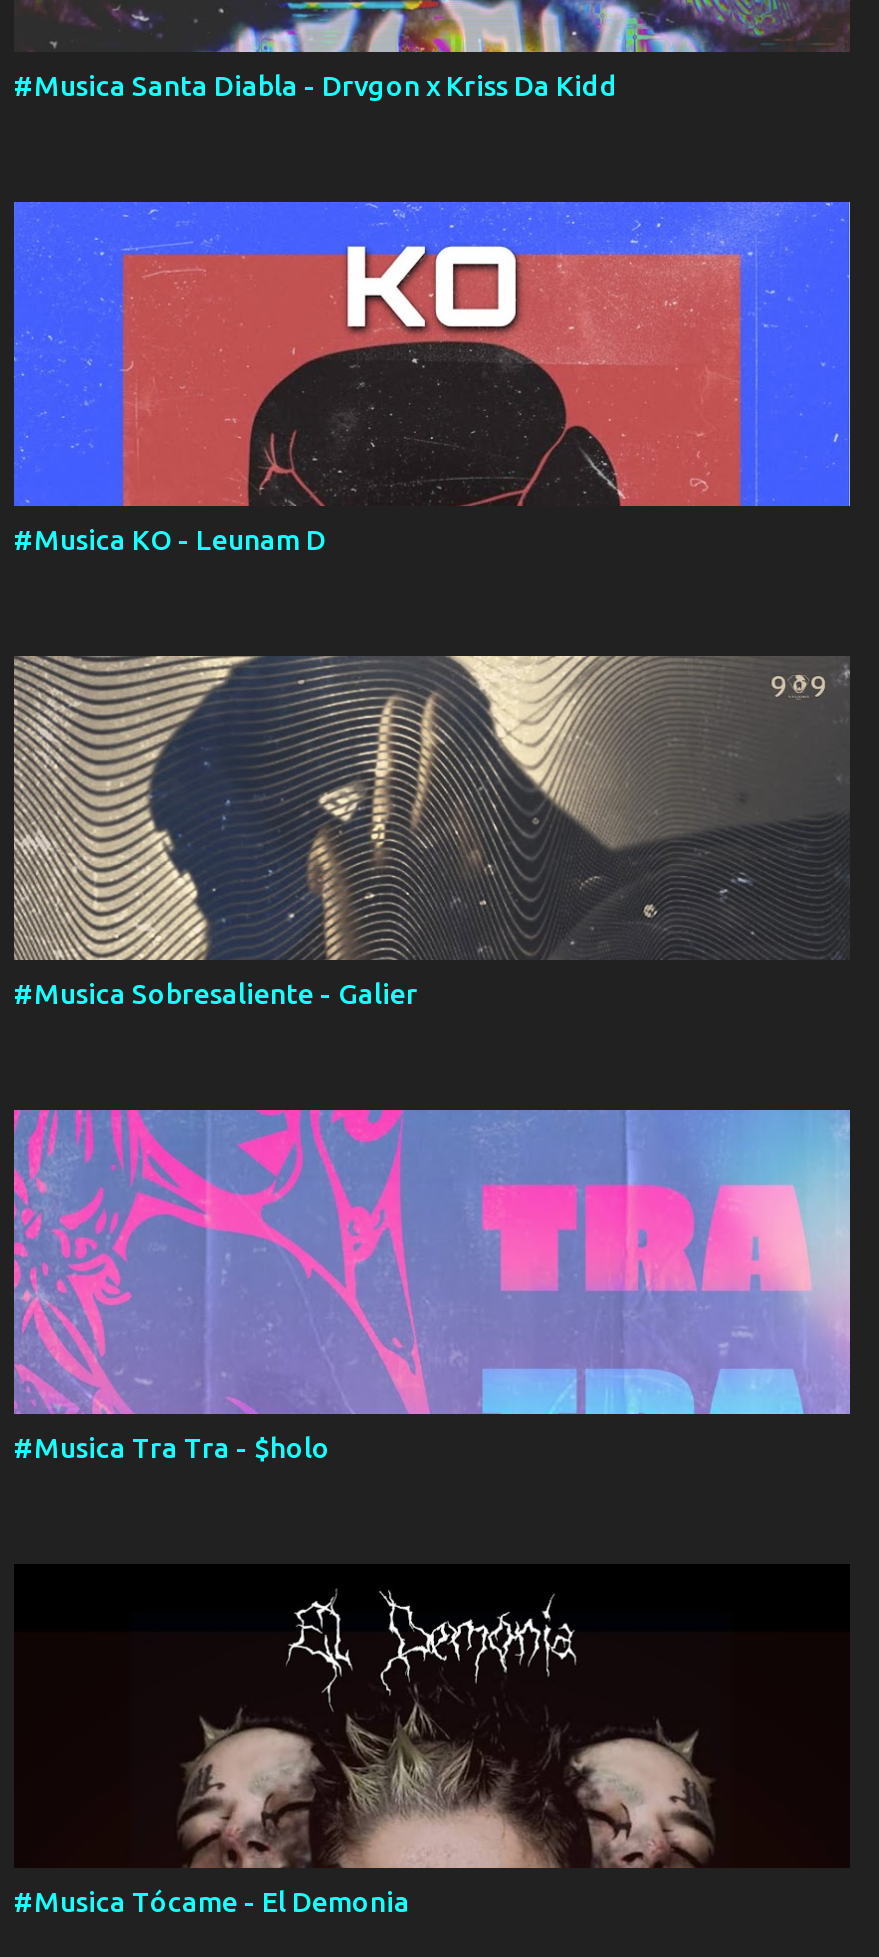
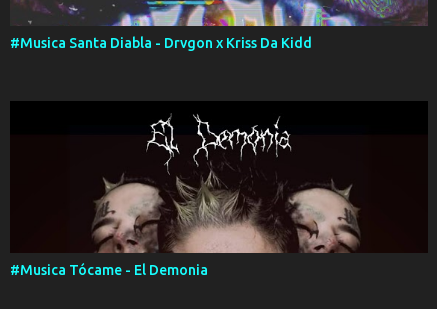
[12,200,852,556] [image] | #Musica KO - Leunam D -> none
[12,654,828,1010] [image] | #Musica Sobresaliente - Galier -> none
[12,1108,852,1464] [image] | #Musica Tra Tra - $holo -> none

